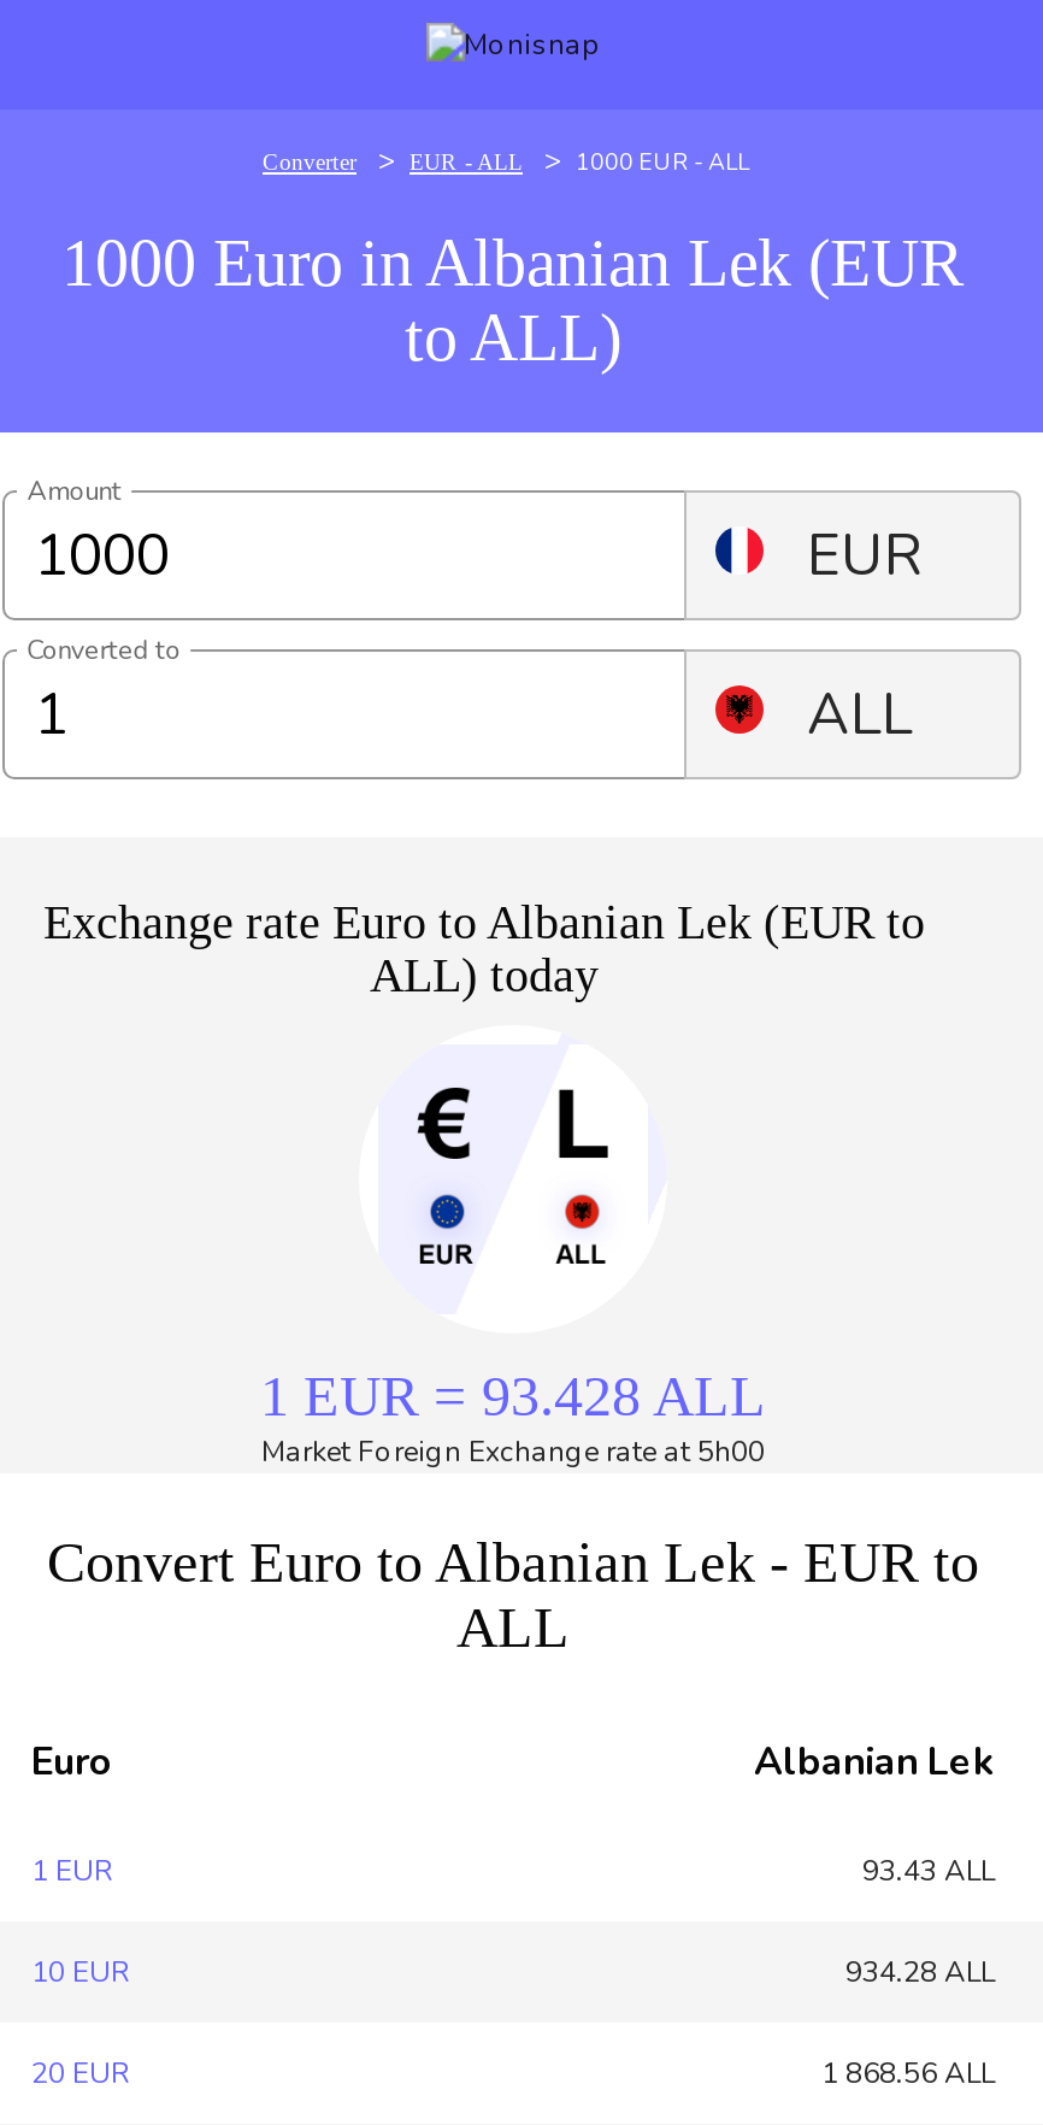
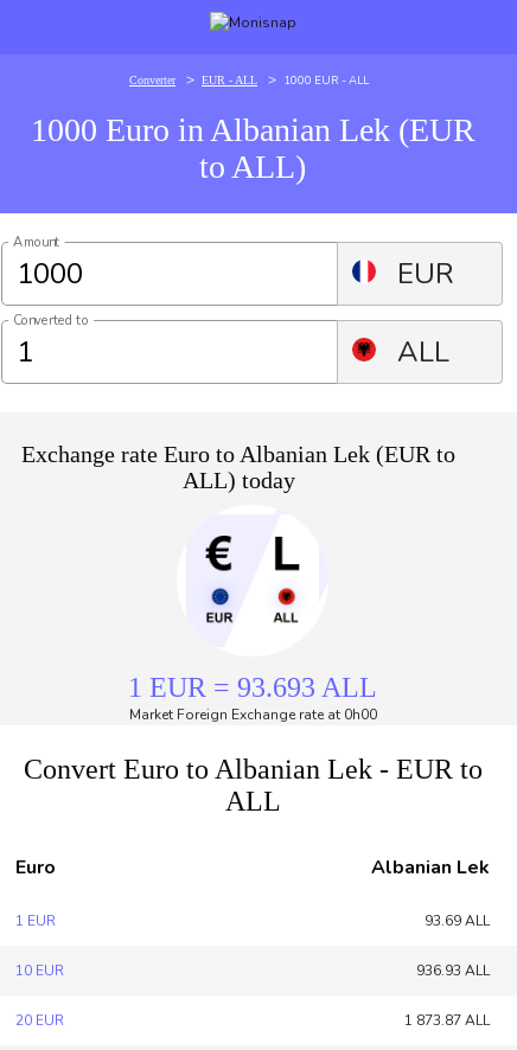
[260,1365,766,1428] 1 EUR = 93.428 ALL -> [128,672,377,703] 1 EUR = 93.693 ALL
[261,1432,765,1471] Market Foreign Exchange rate at 5h00 -> [129,705,376,724] Market Foreign Exchange rate at 0h00
[862,1852,995,1890] 93.43 ALL -> [425,911,490,930] 93.69 ALL
[845,1953,995,1991] 934.28 ALL -> [416,961,490,980] 936.93 ALL
[821,2054,995,2092] 1 868.56 ALL -> [404,1011,490,1030] 1 873.87 ALL

